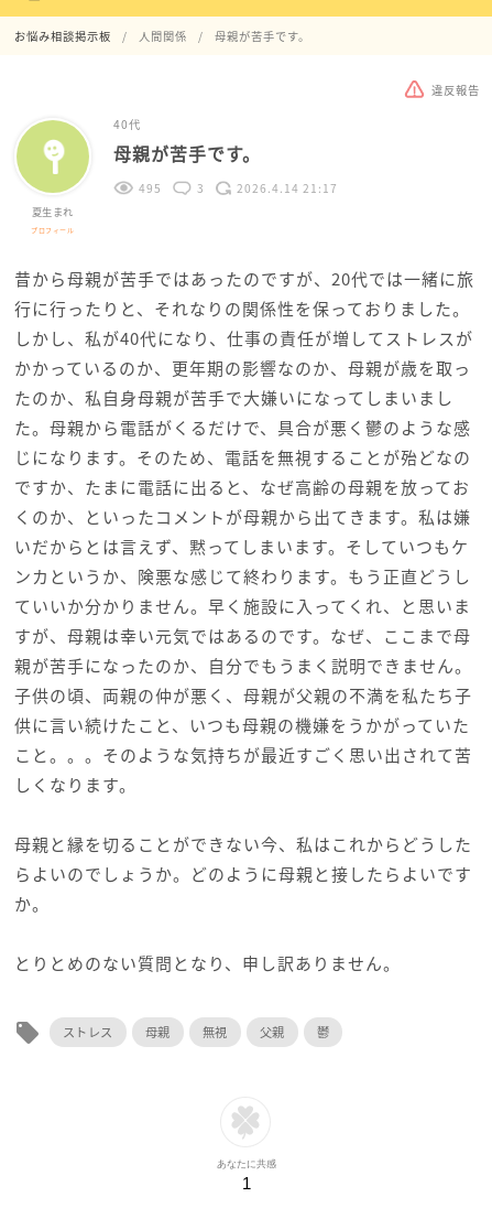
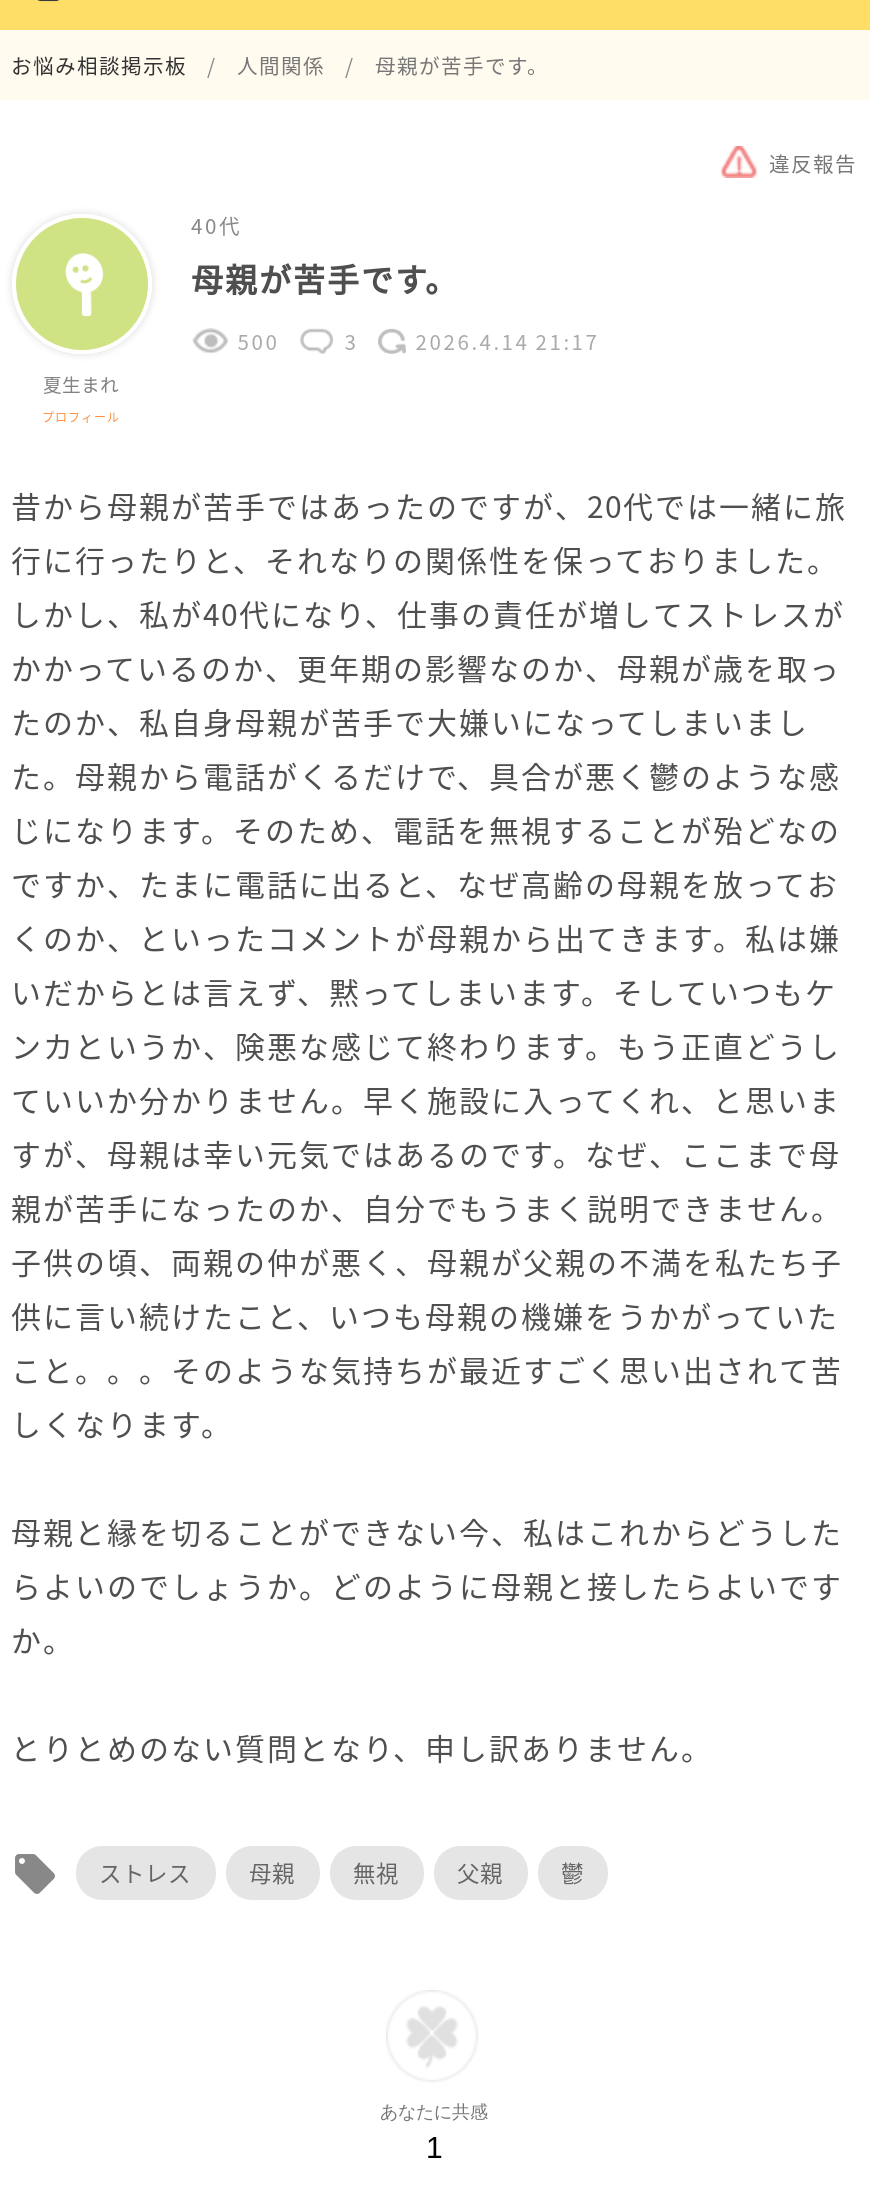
[138,180,162,196] 495 -> [238,326,280,356] 500

